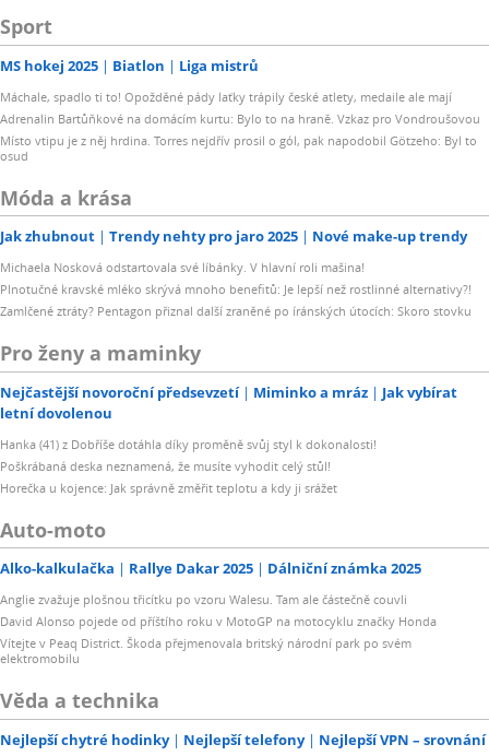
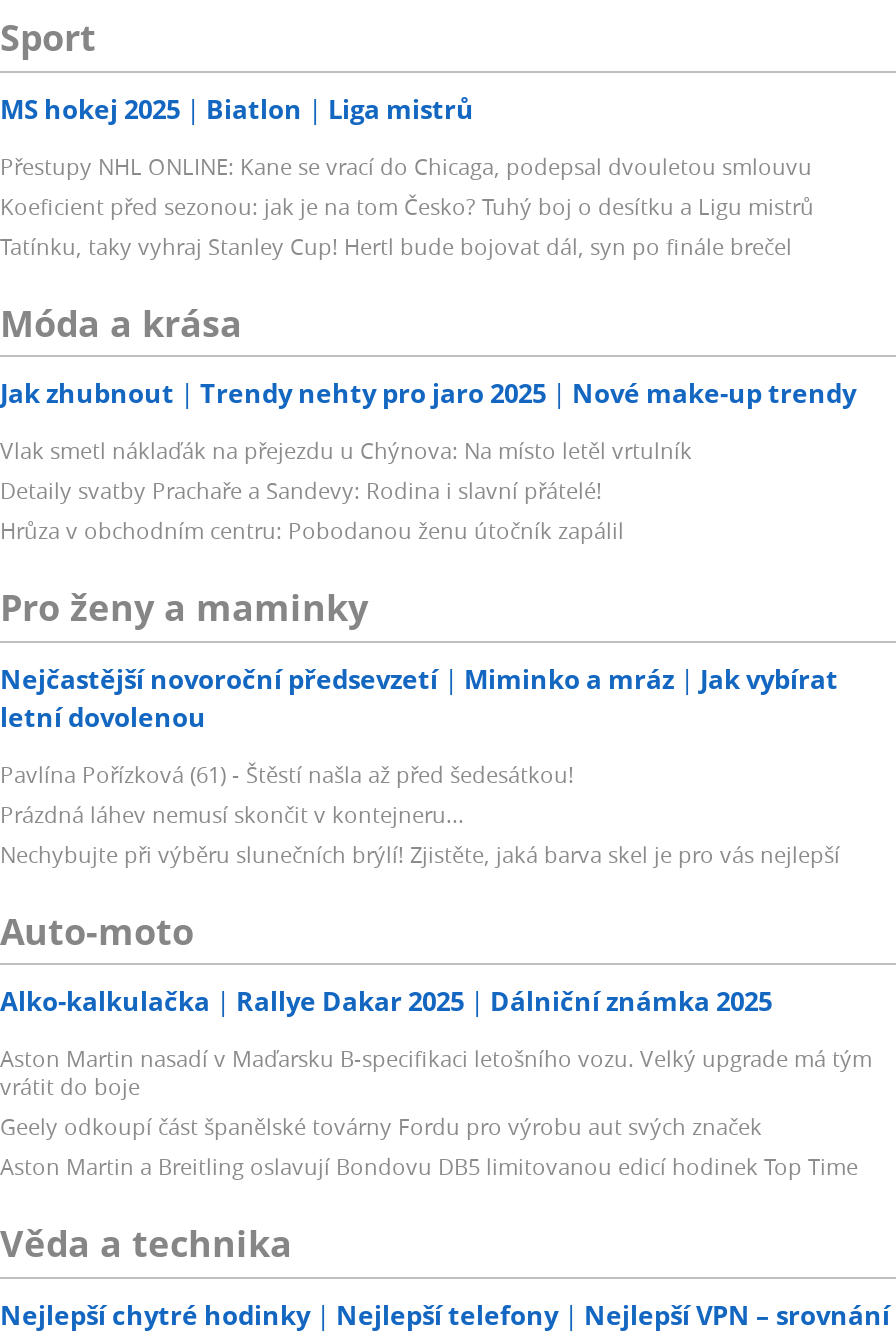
[0,88,480,163] Máchale, spadlo ti to! Opožděné pády laťky trápily české atlety, medaile ale mají | Adrenalin Bartůňkové na domácím kurtu: Bylo to na hraně. Vzkaz pro Vondroušovou | Místo vtipu je z něj hrdina. Torres nejdřív prosil o gól, pak napodobil Götzeho: Byl to | osud -> [0,150,814,260] Přestupy NHL ONLINE: Kane se vrací do Chicaga, podepsal dvouletou smlouvu | Koeficient před sezonou: jak je na tom Česko? Tuhý boj o desítku a Ligu mistrů | Tatínku, taky vyhraj Stanley Cup! Hertl bude bojovat dál, syn po finále brečel
[0,259,472,319] Michaela Nosková odstartovala své líbánky. V hlavní roli mašina! | Plnotučné kravské mléko skrývá mnoho benefitů: Je lepší než rostlinné alternativy?! | Zamlčené ztráty? Pentagon přiznal další zraněné po íránských útocích: Skoro stovku -> [0,435,692,545] Vlak smetl náklaďák na přejezdu u Chýnova: Na místo letěl vrtulník | Detaily svatby Prachaře a Sandevy: Rodina i slavní přátelé! | Hrůza v obchodním centru: Pobodanou ženu útočník zapálil
[0,435,377,495] Hanka (41) z Dobříše dotáhla díky proměně svůj styl k dokonalosti! | Poškrábaná deska neznamená, že musíte vyhodit celý stůl! | Horečka u kojence: Jak správně změřit teplotu a kdy ji srážet -> [0,758,840,868] Pavlína Pořízková (61) - Štěstí našla až před šedesátkou! | Prázdná láhev nemusí skončit v kontejneru... | Nechybujte při výběru slunečních brýlí! Zjistěte, jaká barva skel je pro vás nejlepší
[0,591,437,666] Anglie zvažuje plošnou třicítku po vzoru Walesu. Tam ale částečně couvli | David Alonso pojede od příštího roku v MotoGP na motocyklu značky Honda | Vítejte v Peaq District. Škoda přejmenovala britský národní park po svém | elektromobilu -> [0,1043,872,1181] Aston Martin nasadí v Maďarsku B-specifikaci letošního vozu. Velký upgrade má tým | vrátit do boje | Geely odkoupí část španělské továrny Fordu pro výrobu aut svých značek | Aston Martin a Breitling oslavují Bondovu DB5 limitovanou edicí hodinek Top Time

